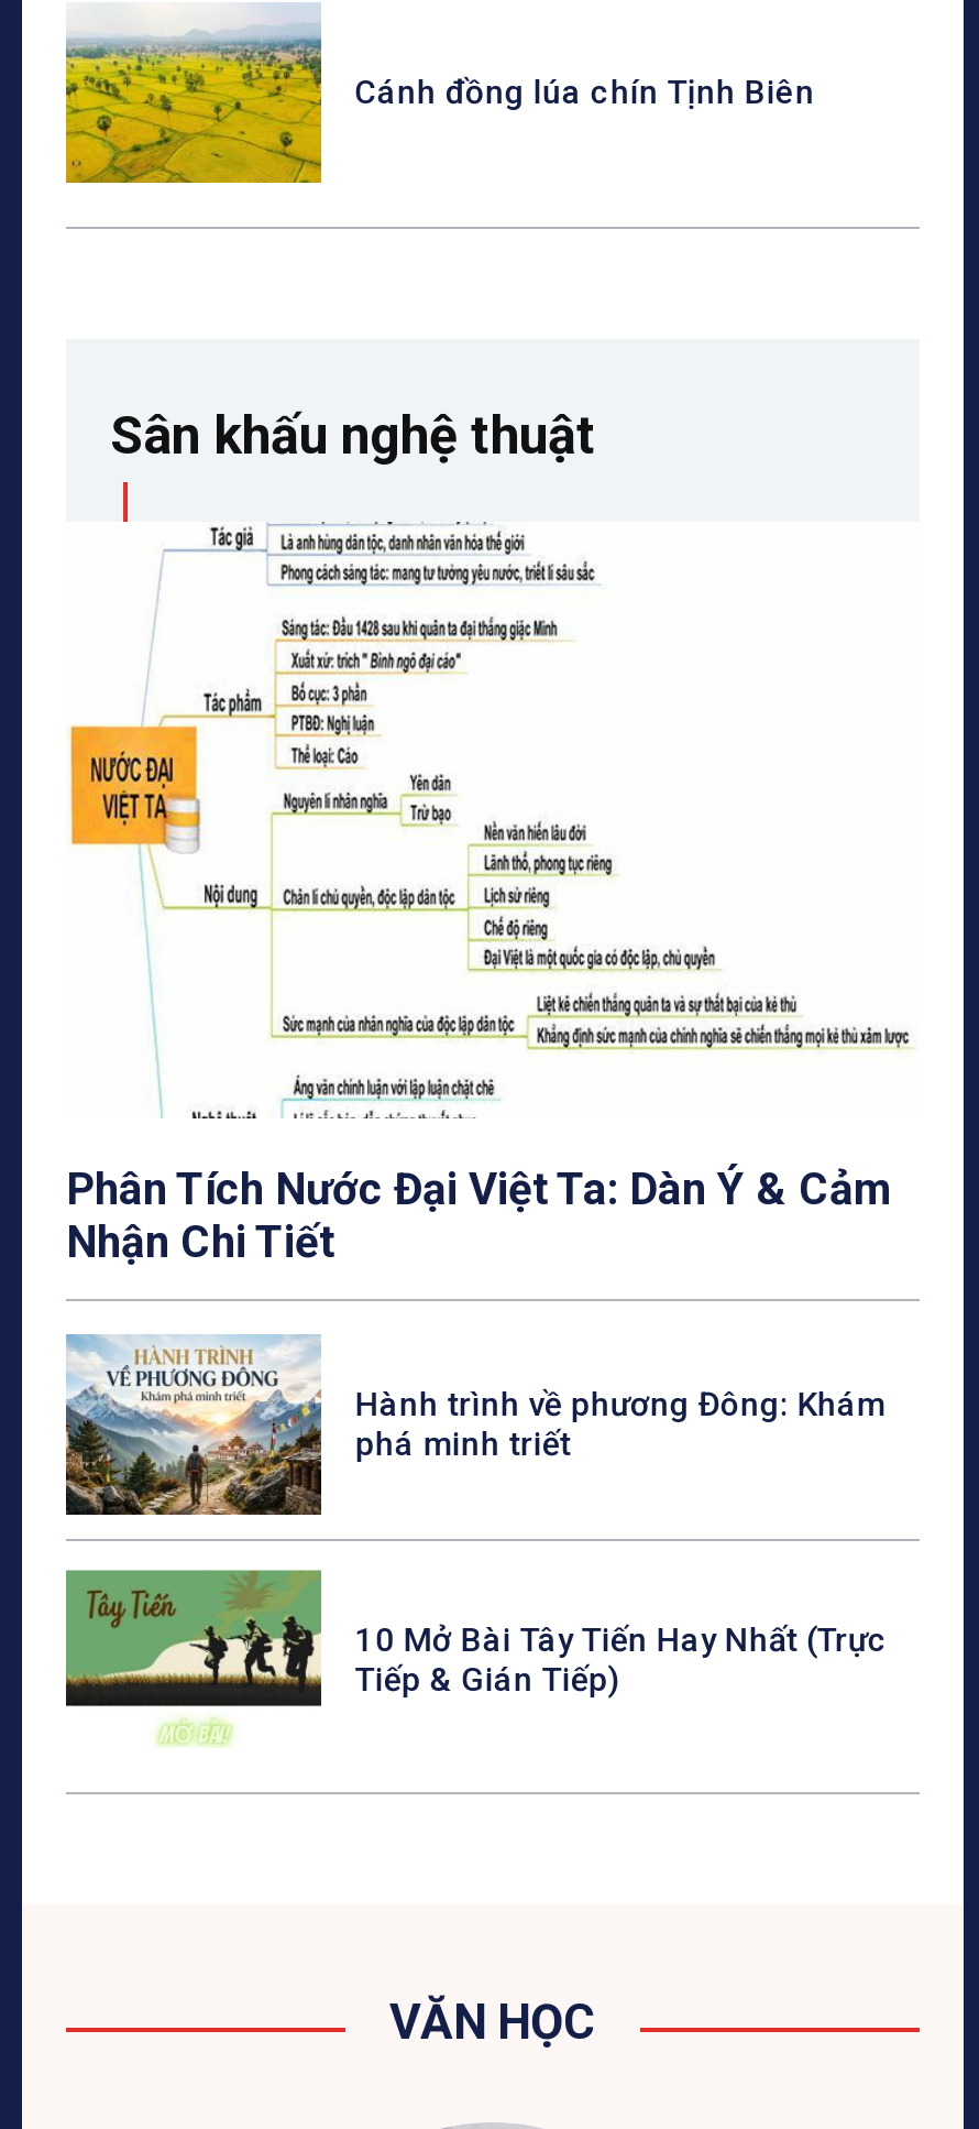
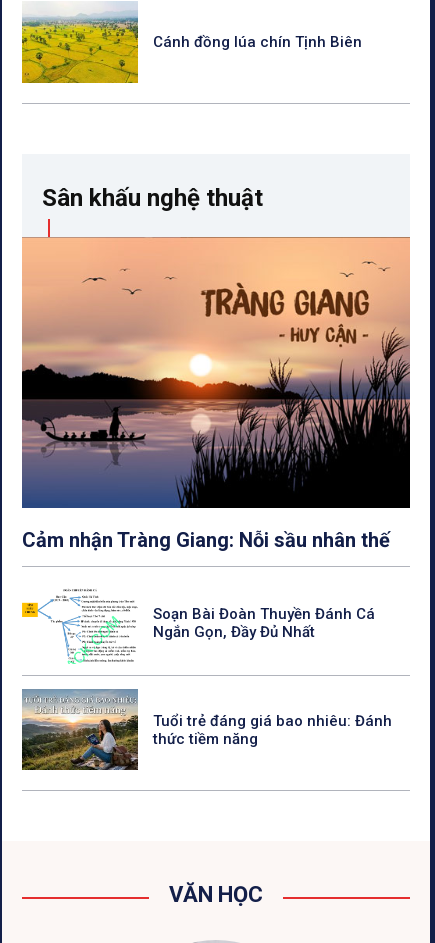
[66,522,920,1269] [image] | Phân Tích Nước Đại Việt Ta: Dàn Ý & Cảm | Nhận Chi Tiết -> [21,236,411,552] [image] | Cảm nhận Tràng Giang: Nỗi sầu nhân thế
[64,1332,885,1517] [image] | Hành trình về phương Đông: Khám | phá minh triết -> [21,598,375,664] [image] | Soạn Bài Đoàn Thuyền Đánh Cá | Ngắn Gọn, Đầy Đủ Nhất
[66,1570,887,1748] [image] | 10 Mở Bài Tây Tiến Hay Nhất (Trực | Tiếp & Gián Tiếp) -> [21,689,392,771] [image] | Tuổi trẻ đáng giá bao nhiêu: Đánh | thức tiềm năng

